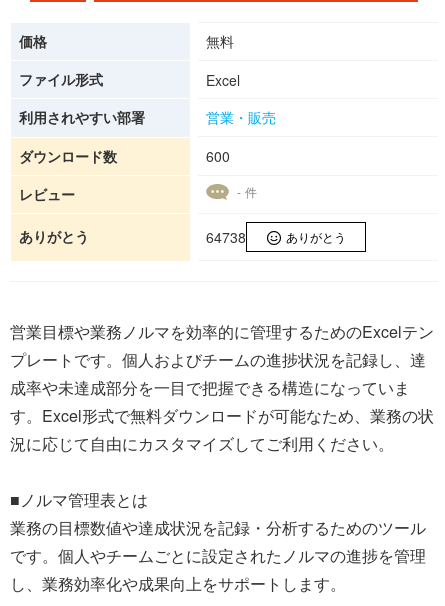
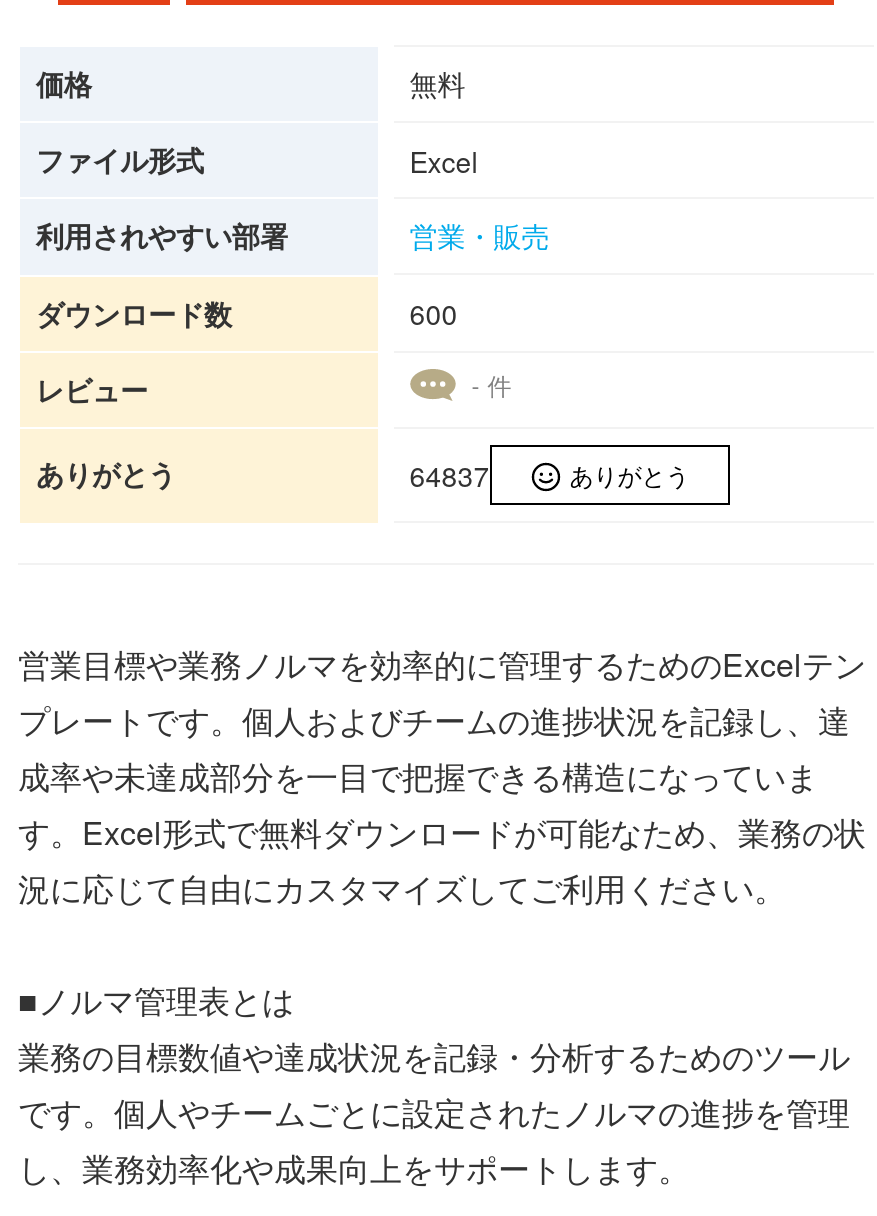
[206,227,246,247] 64738 -> [410,455,490,495] 64837

